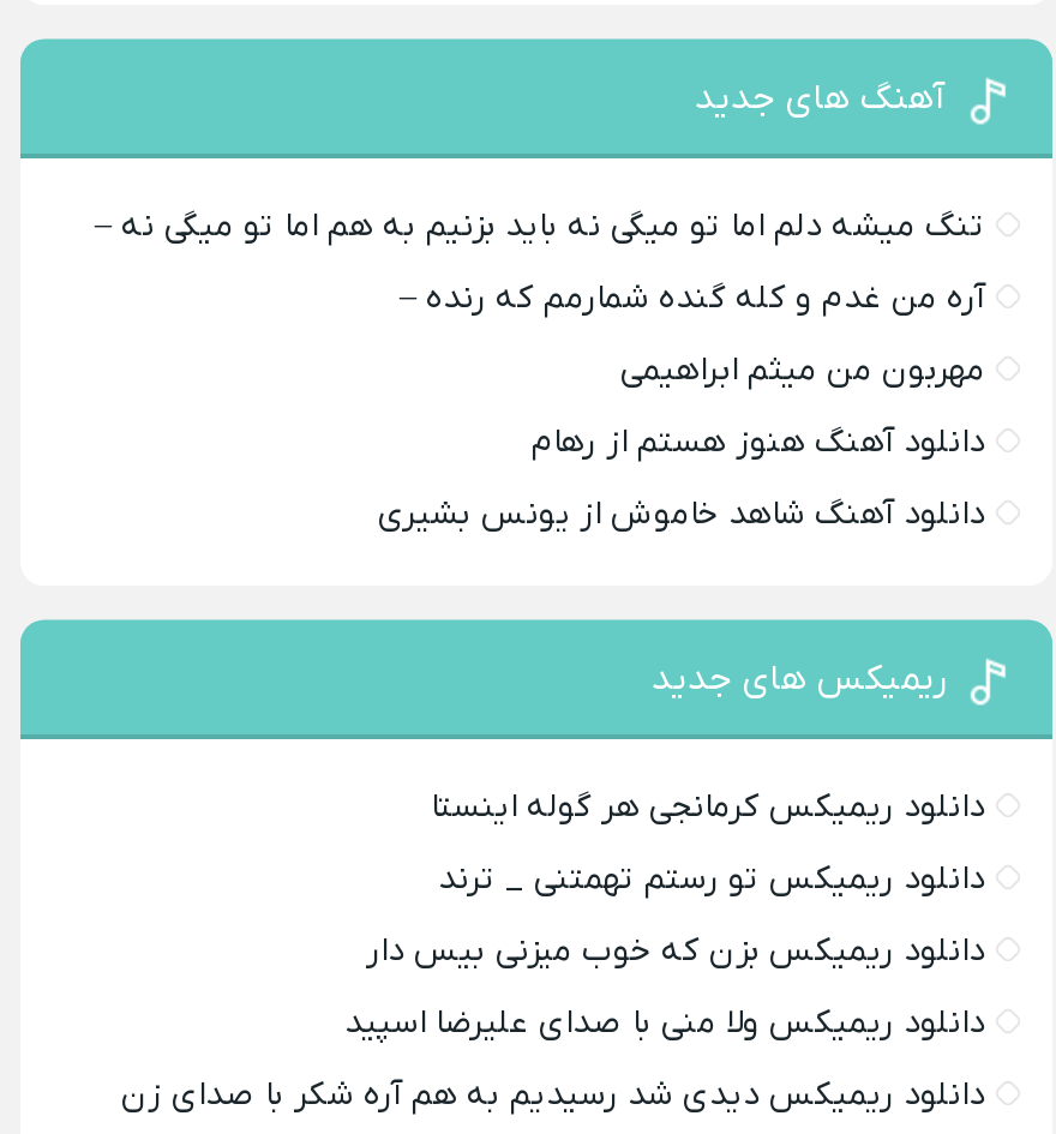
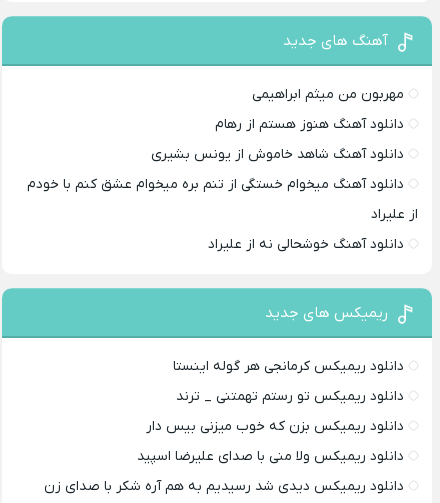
[95,204,985,322] تنگ میشه دلم اما تو میگی نه باید بزنیم به هم اما تو میگی نه – | آره من غدم و کله گنده شمارمم که رنده – -> none
moved [378,348,985,538] -> [151,85,404,164]: مهربون من میثم ابراهیمی | دانلود آهنگ هنوز هستم از رهام | دانلود آهنگ شاهد خاموش از یونس بشیری
none -> [27,175,418,254] دانلود آهنگ میخوام خستگی از تنم بره میخوام عشق کنم با خودم | از علیراد | دانلود آهنگ خوشحالی نه از علیراد

